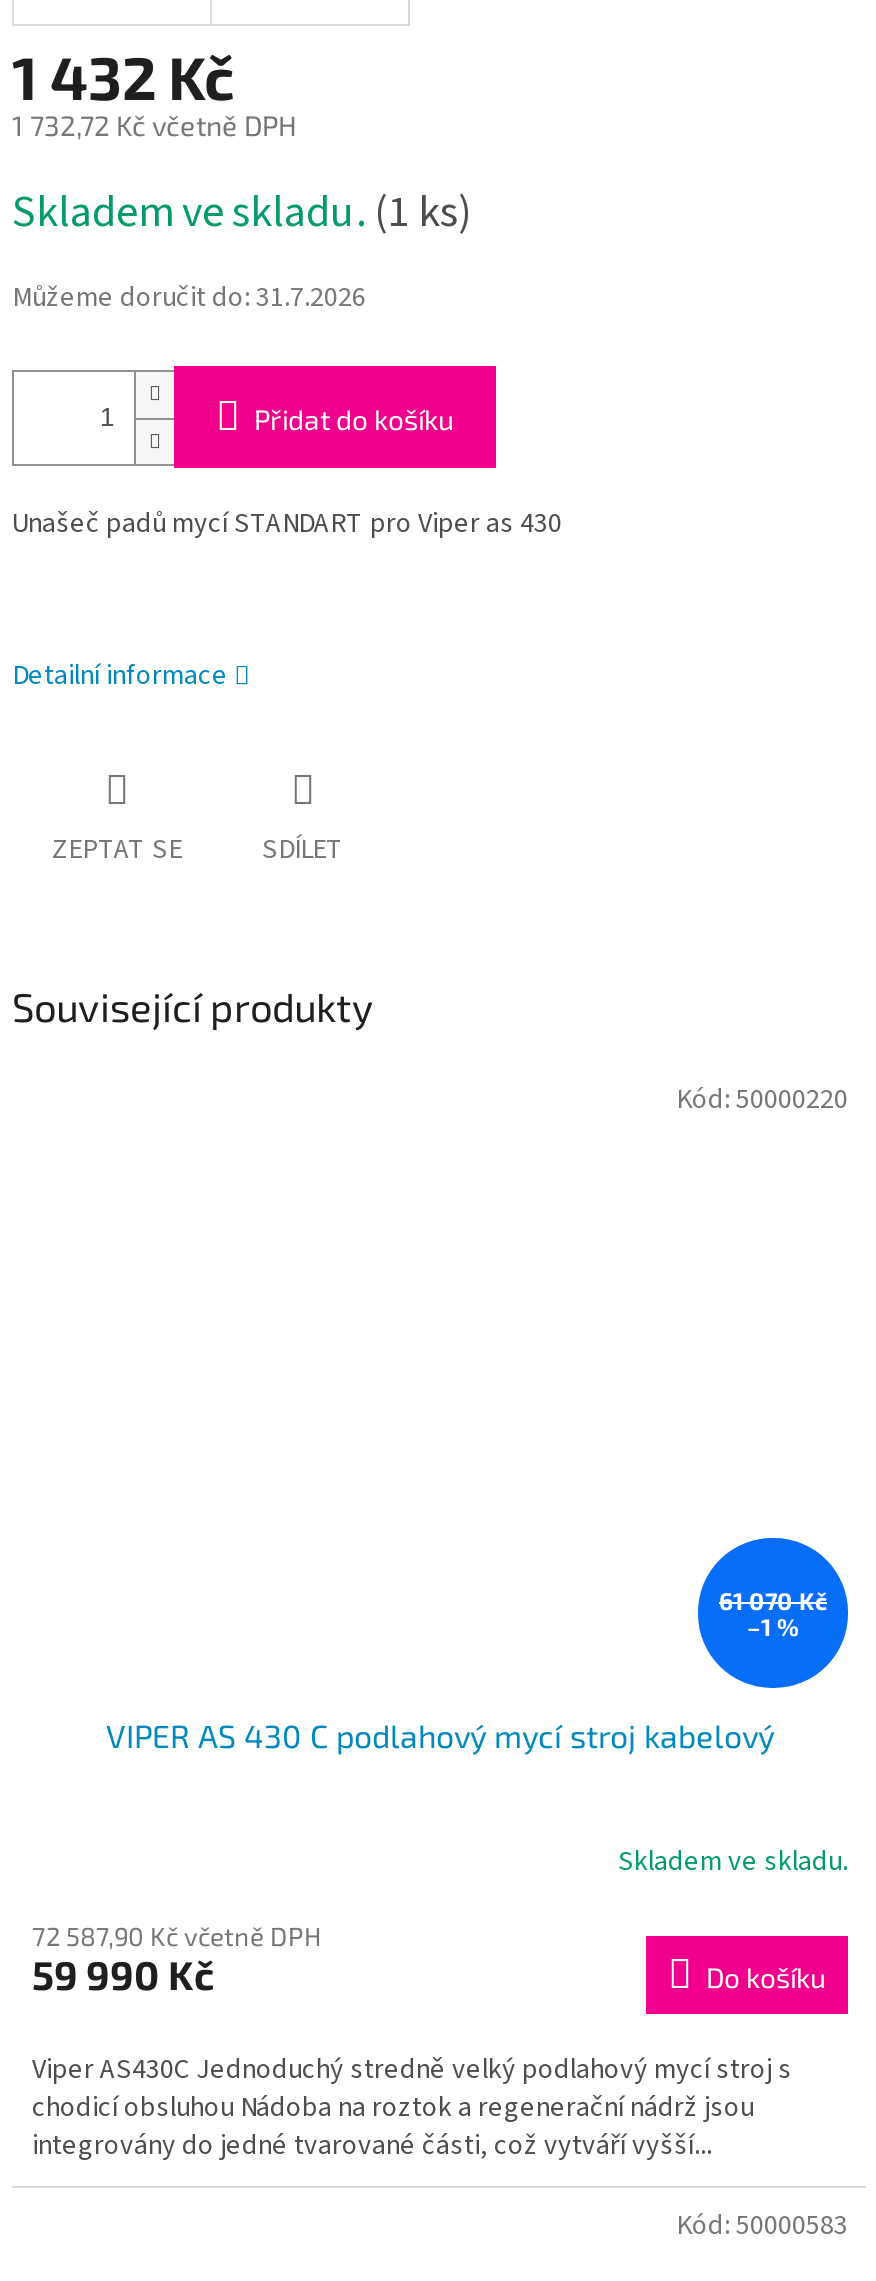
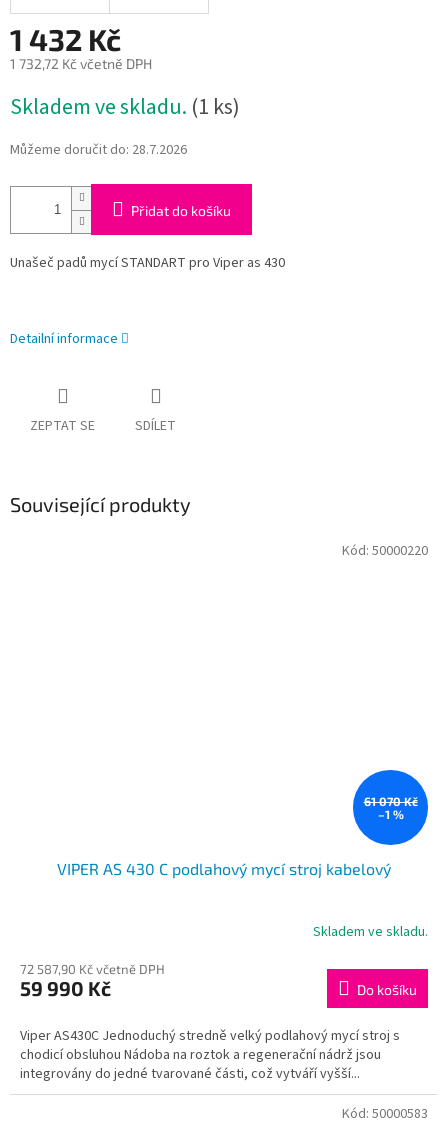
[12,279,366,319] Můžeme doručit do: 31.7.2026 -> [10,140,187,160] Můžeme doručit do: 28.7.2026

